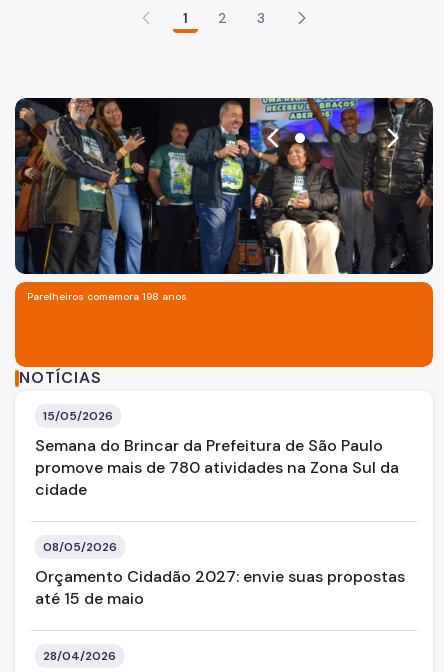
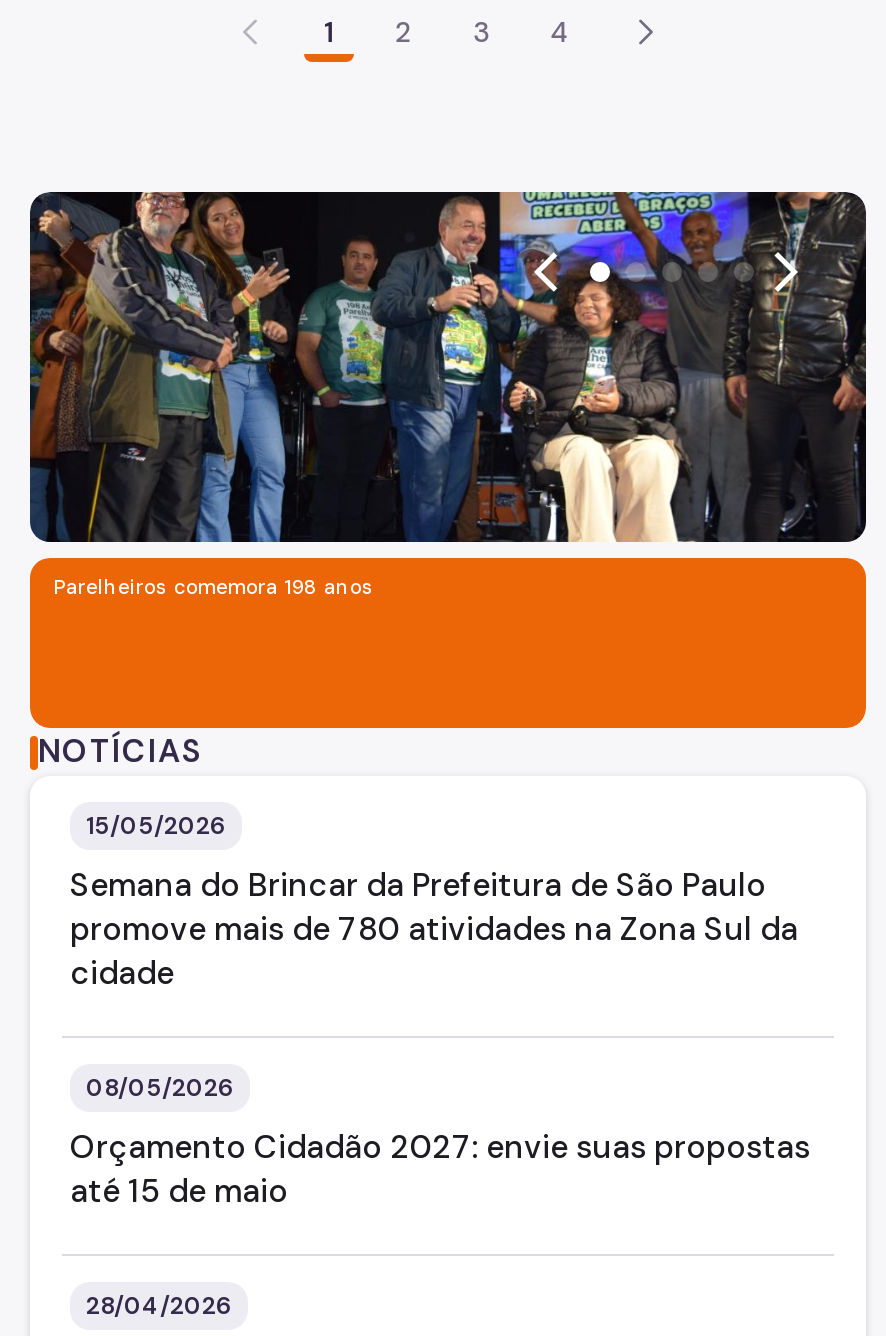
none -> [550,14,571,50] 4

